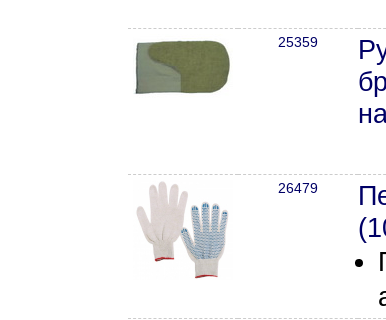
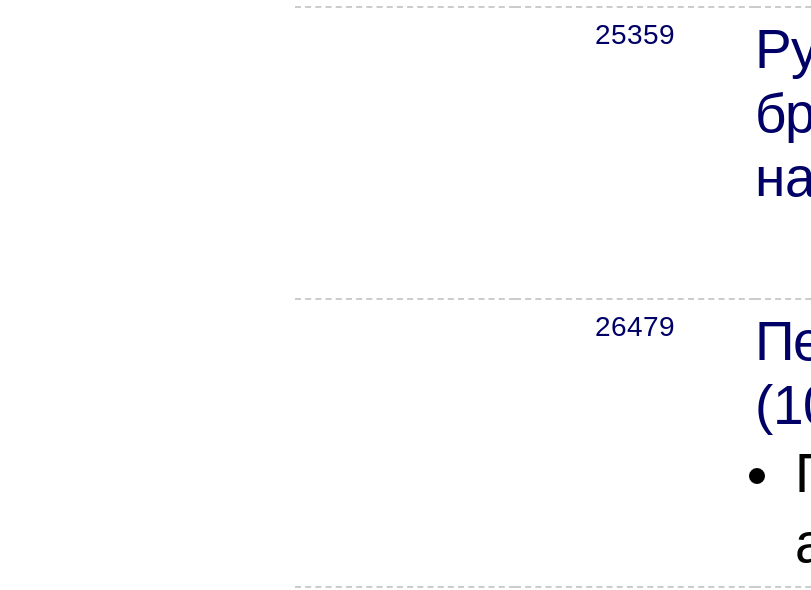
[134,39,231,95] [image] -> none
[137,182,228,279] [image] -> none

